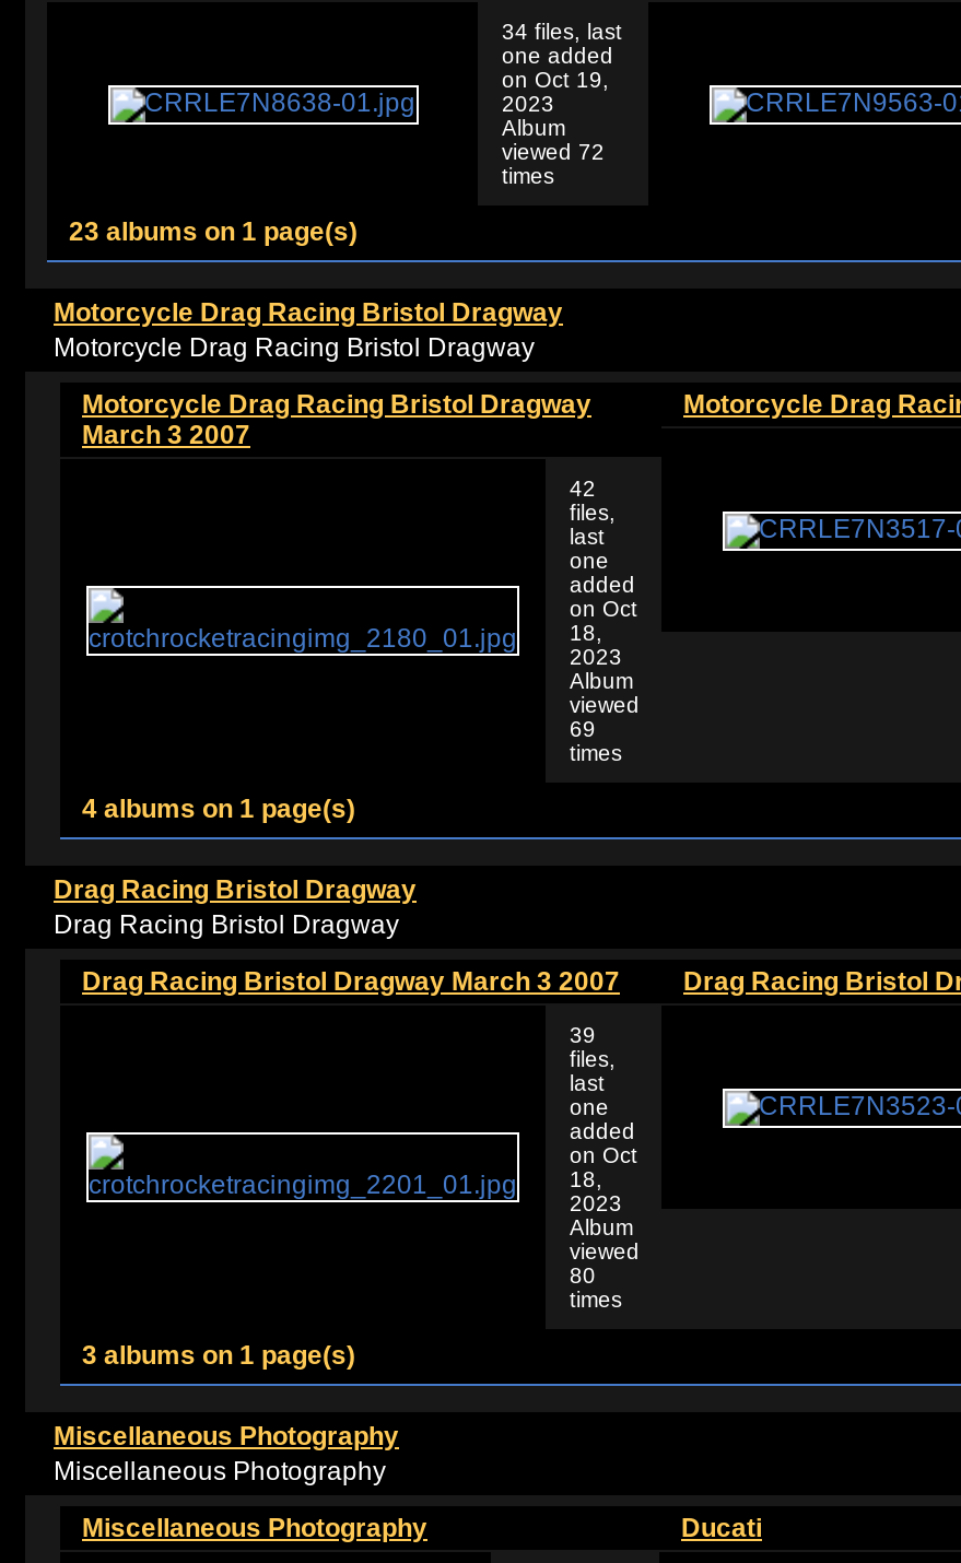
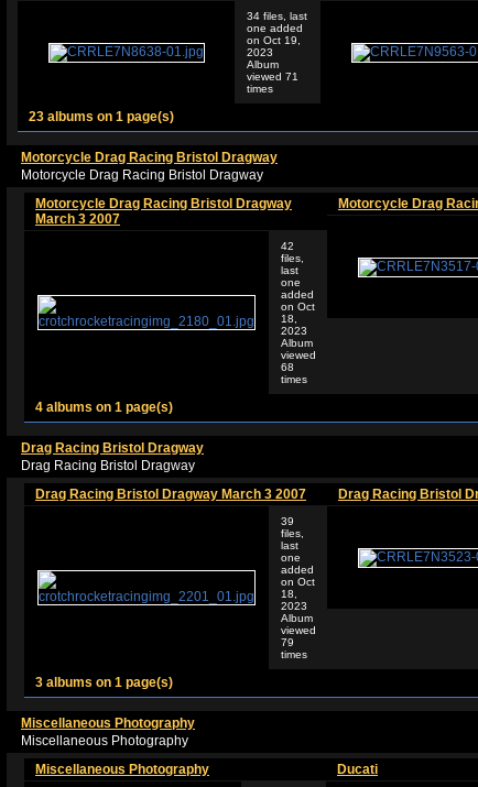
[502,140,605,164] viewed 72 -> [247,70,298,83] viewed 71
[570,717,596,741] 69 -> [281,361,294,373] 68
[570,1264,596,1288] 80 -> [281,636,294,648] 79

